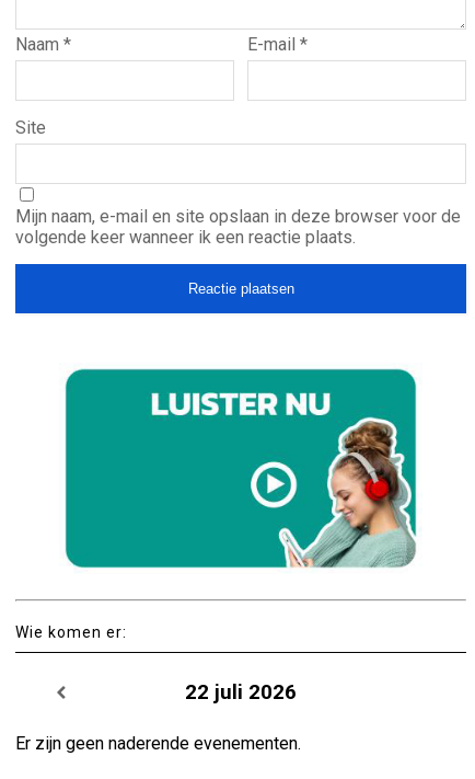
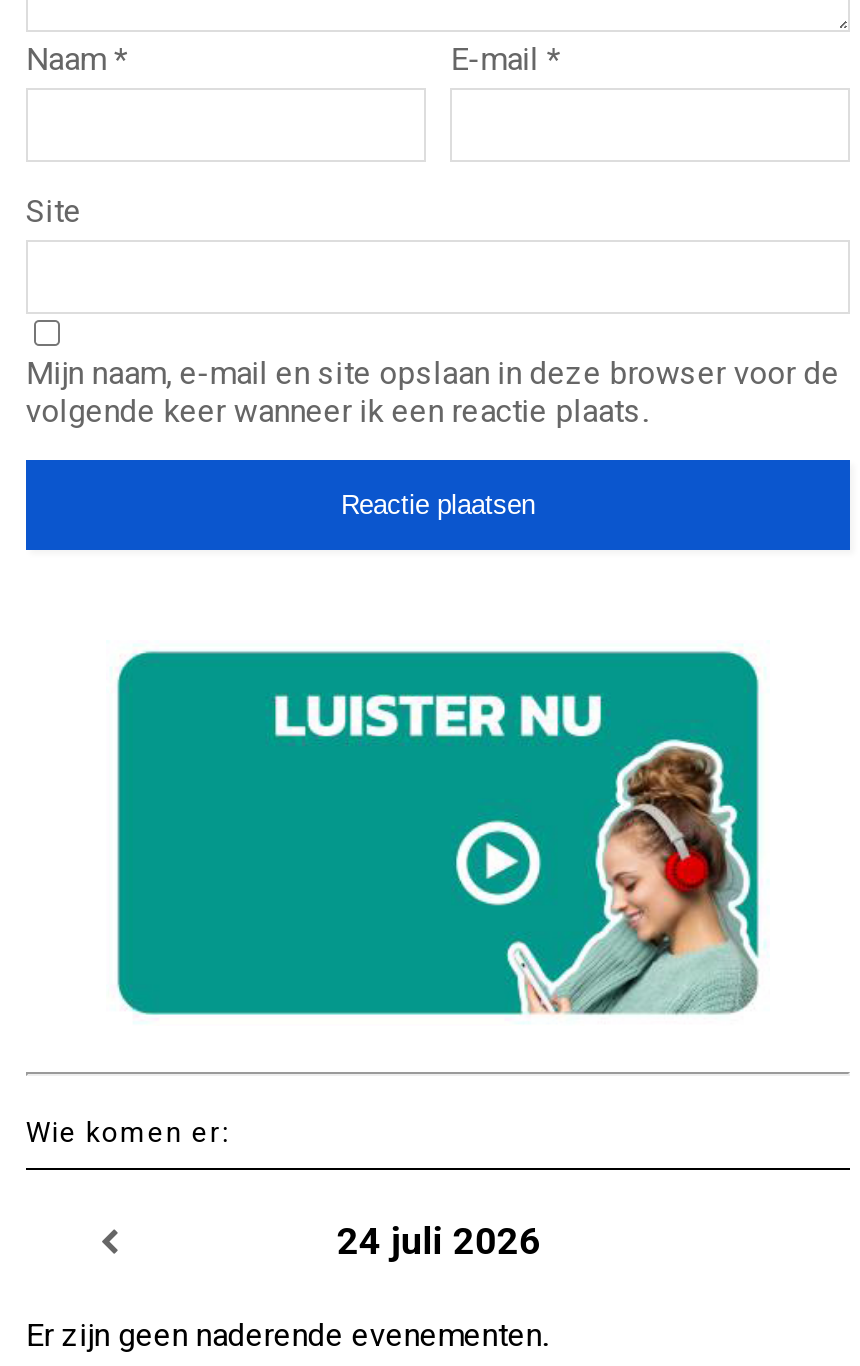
[185,681,297,705] 22 juli 2026 -> [337,1221,541,1265] 24 juli 2026

